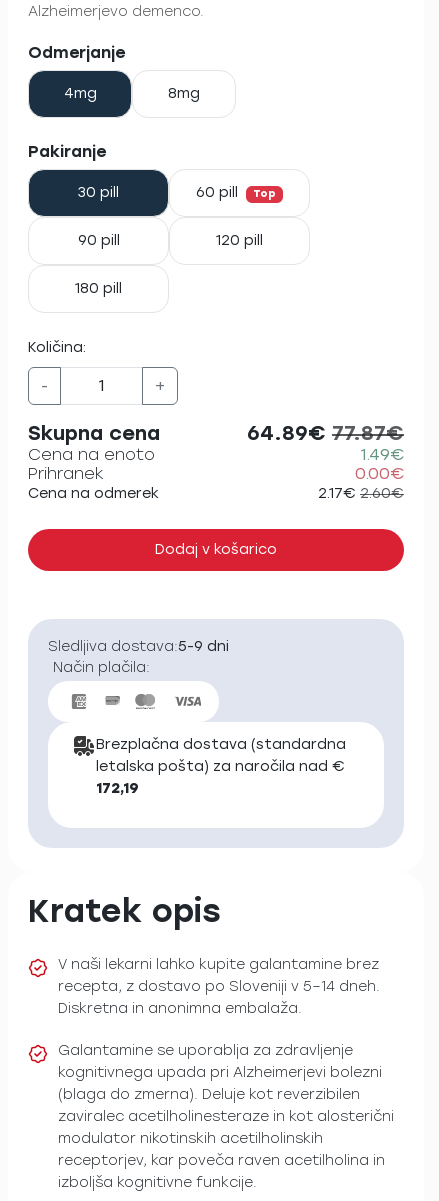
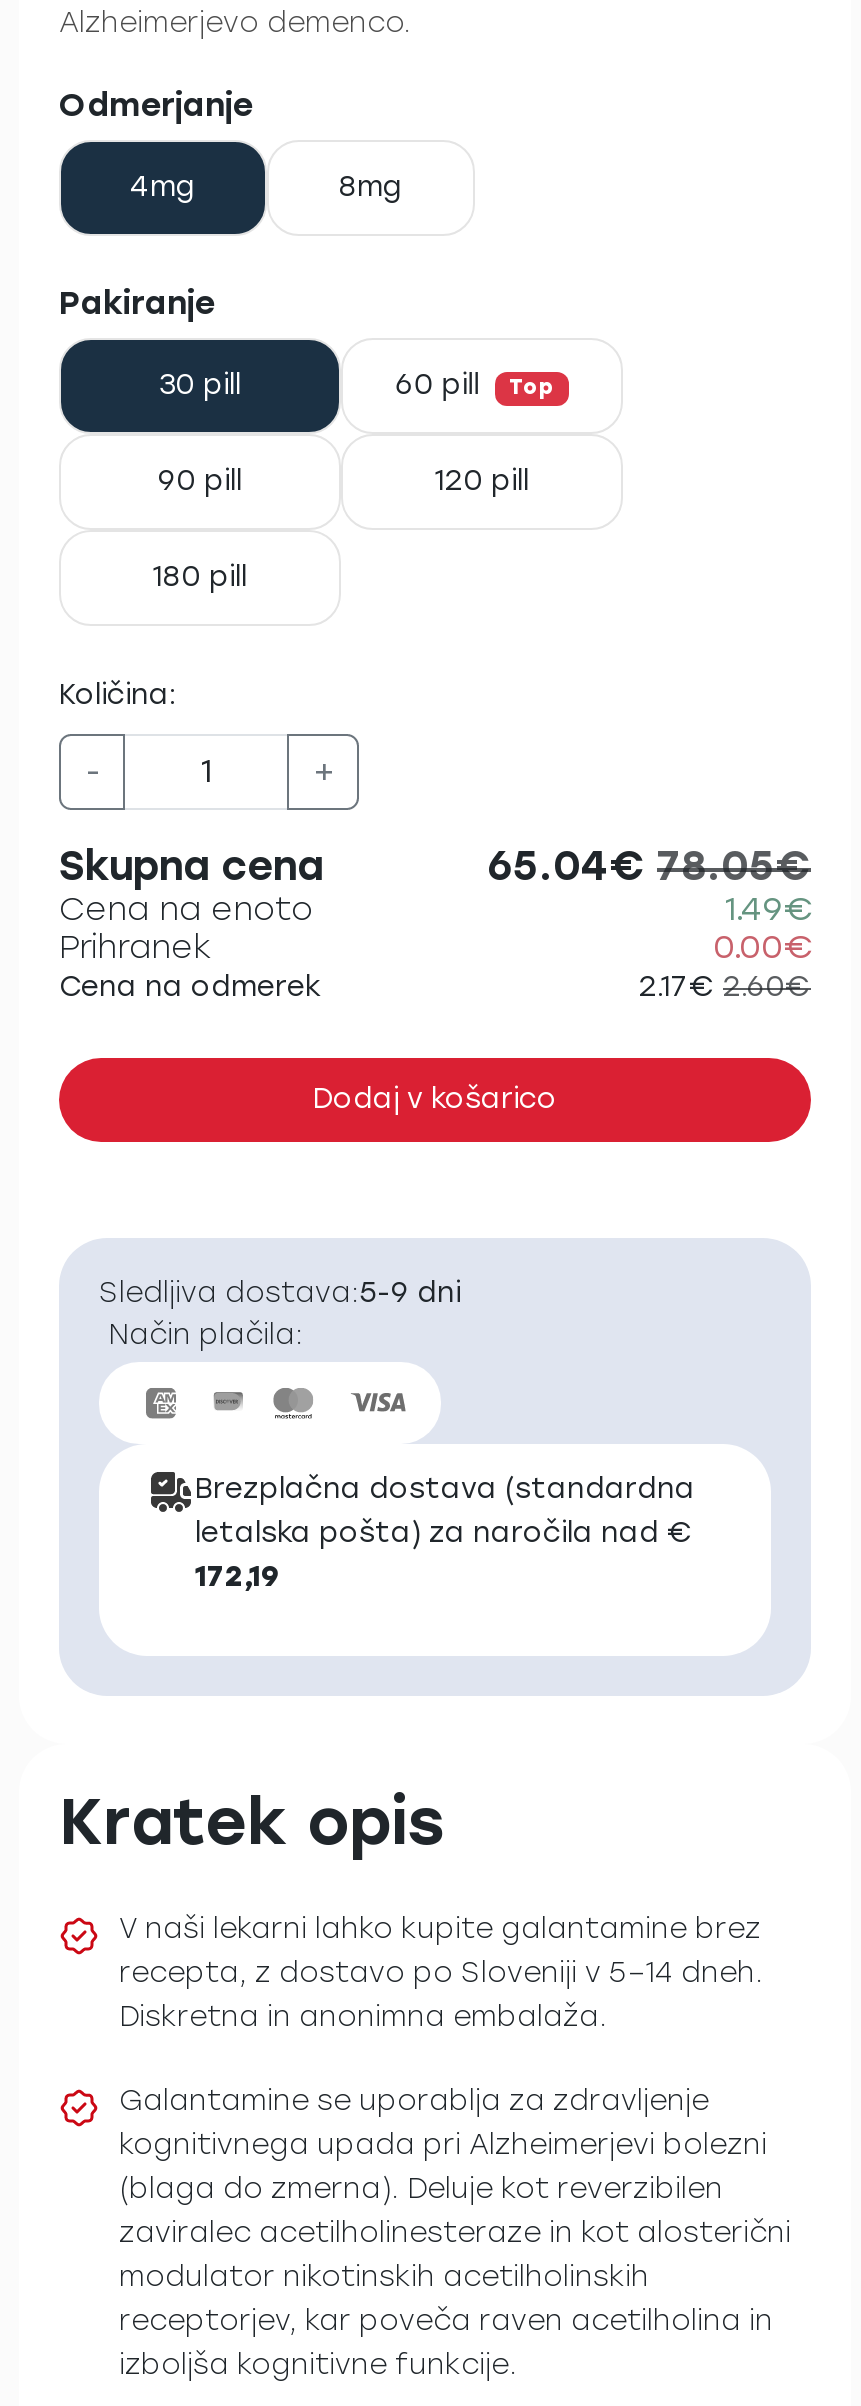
[247,421,404,445] 64.89€ 77.87€ -> [487,843,811,891] 65.04€ 78.05€

